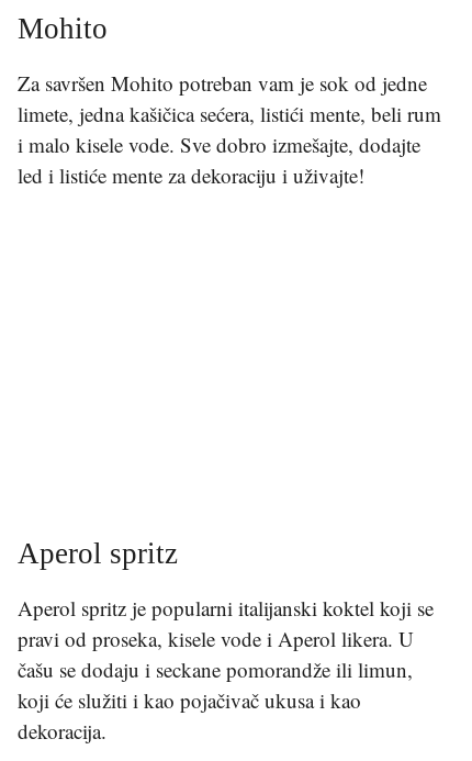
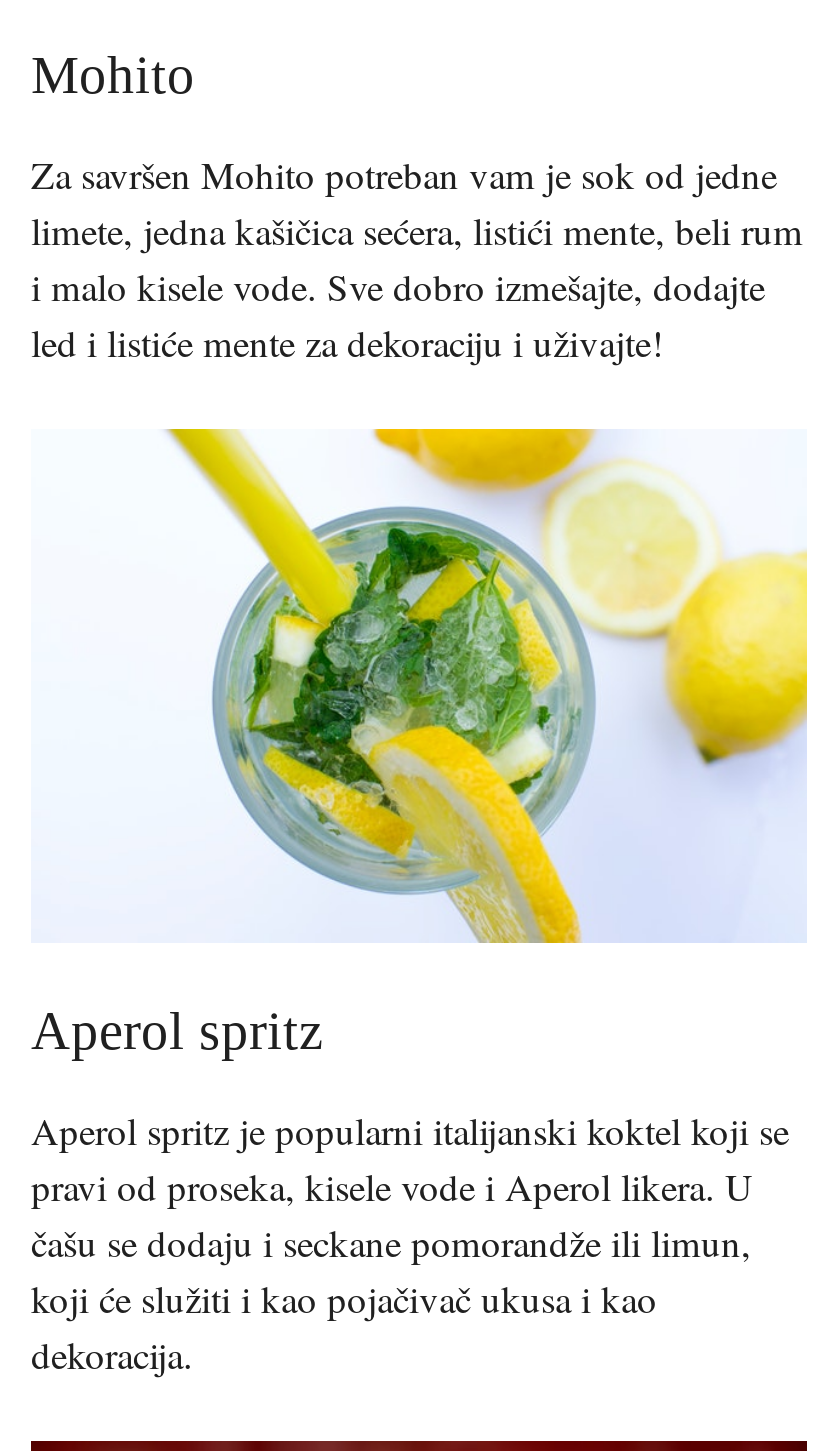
none -> [167,427,809,945] [image]

